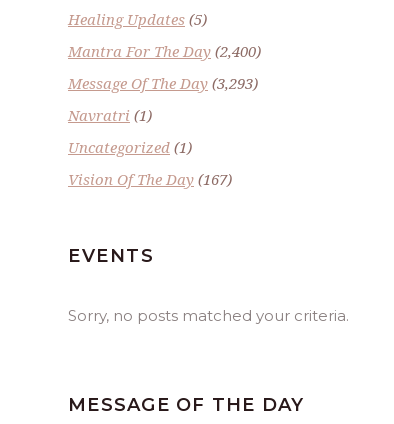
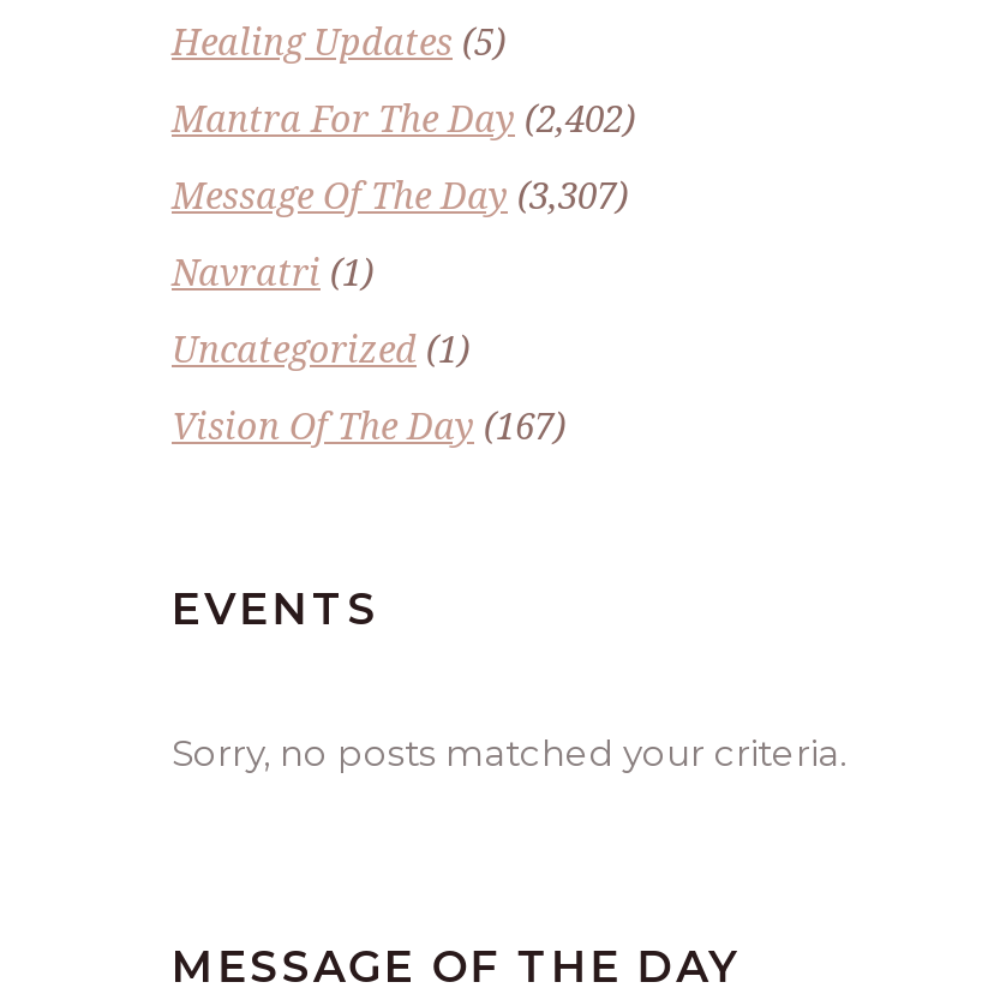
[68,41,261,61] Mantra For The Day (2,400) -> [172,94,635,142] Mantra For The Day (2,402)
[68,73,258,93] Message Of The Day (3,293) -> [172,171,628,219] Message Of The Day (3,307)

